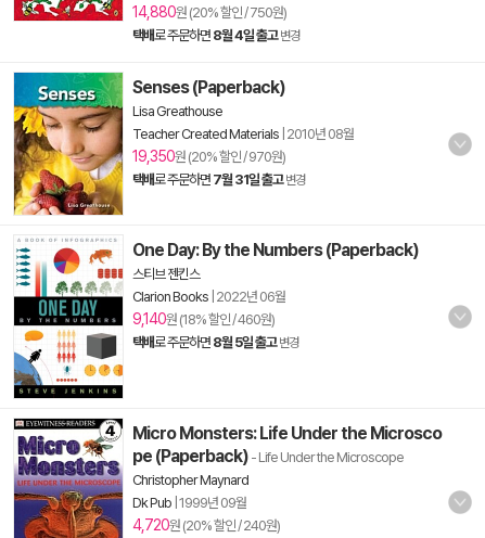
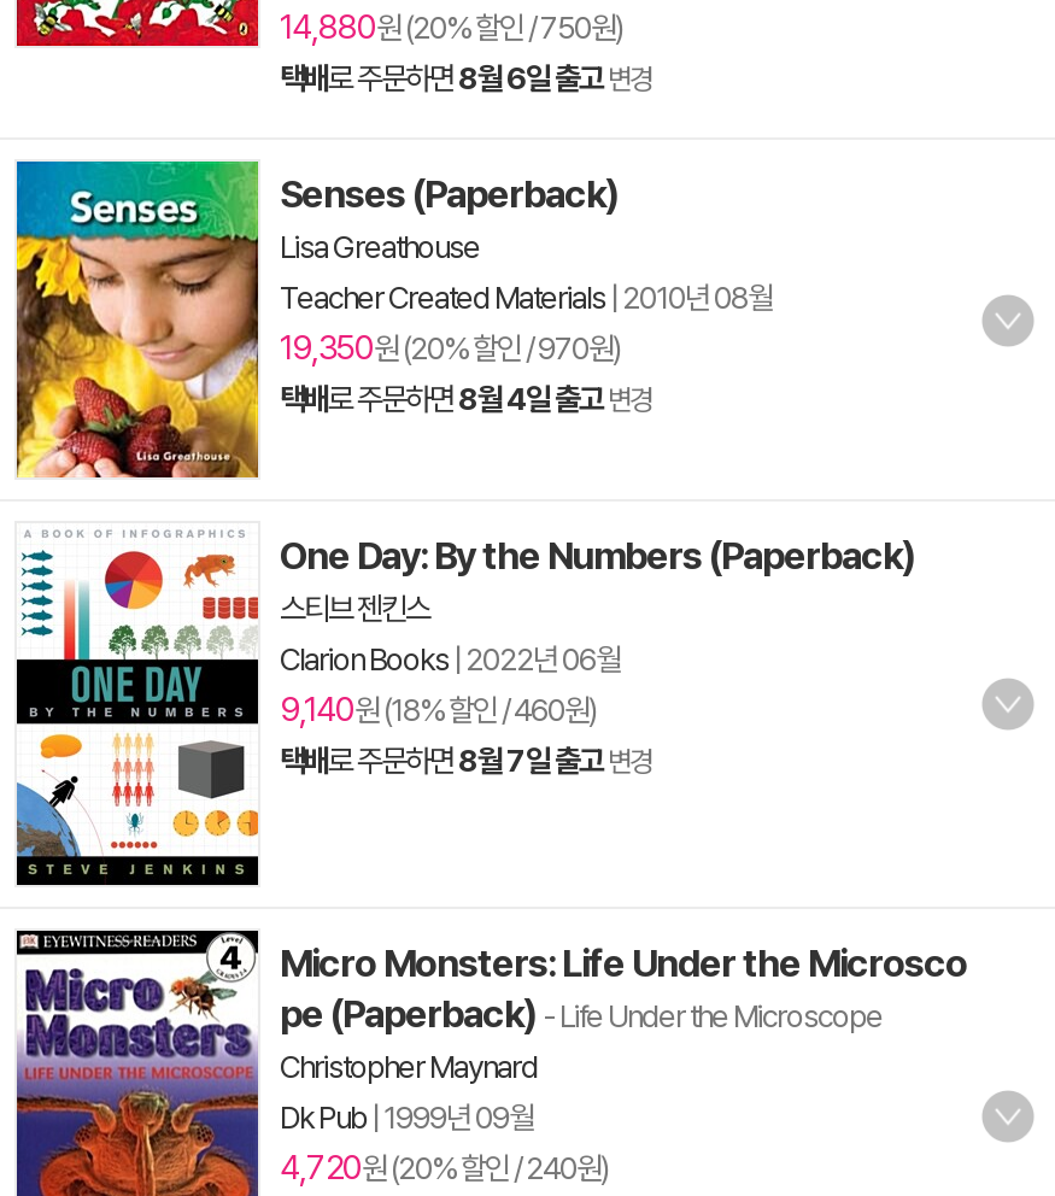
moved [132,27,299,43] -> [280,381,651,417]: 택배로 주문하면8월 4일 출고 변경
none -> [280,60,651,96] 택배로 주문하면8월 6일 출고 변경
[132,171,305,188] 택배로 주문하면7월 31일 출고 변경 -> none
[132,334,298,350] 택배로 주문하면8월 5일 출고 변경 -> [280,743,651,779] 택배로 주문하면8월 7일 출고 변경

